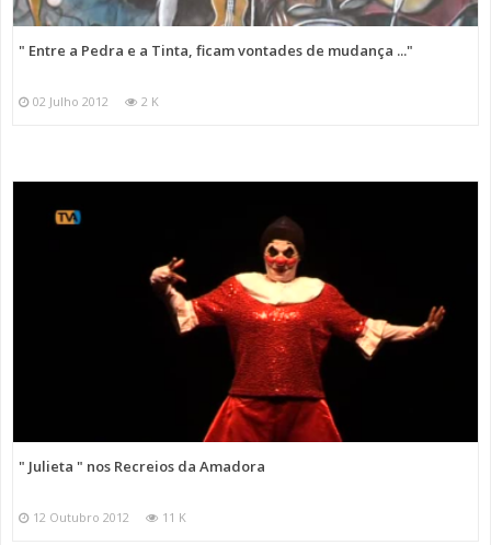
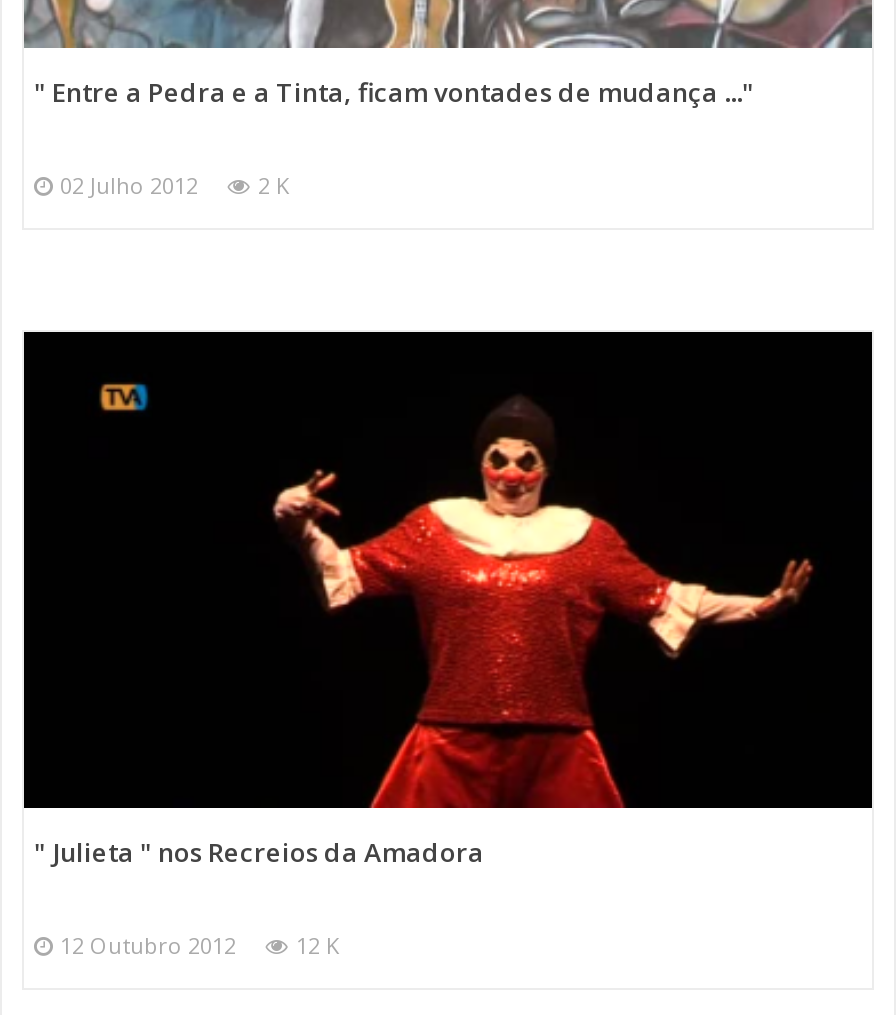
[33,509,186,525] 12 Outubro 2012 11 K -> [60,930,340,960] 12 Outubro 2012 12 K

